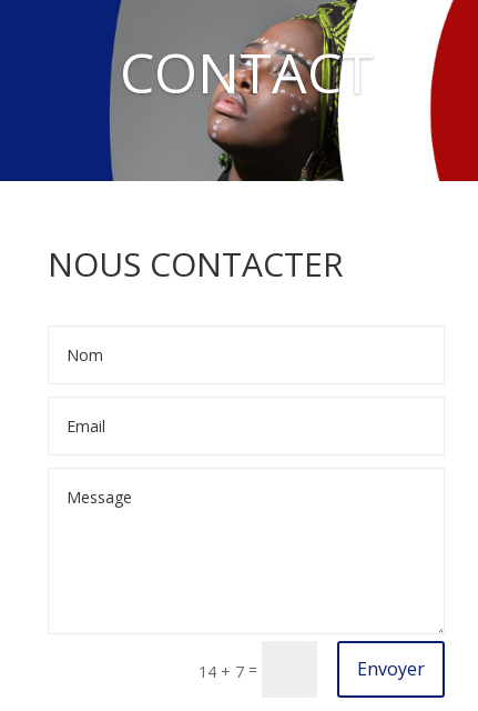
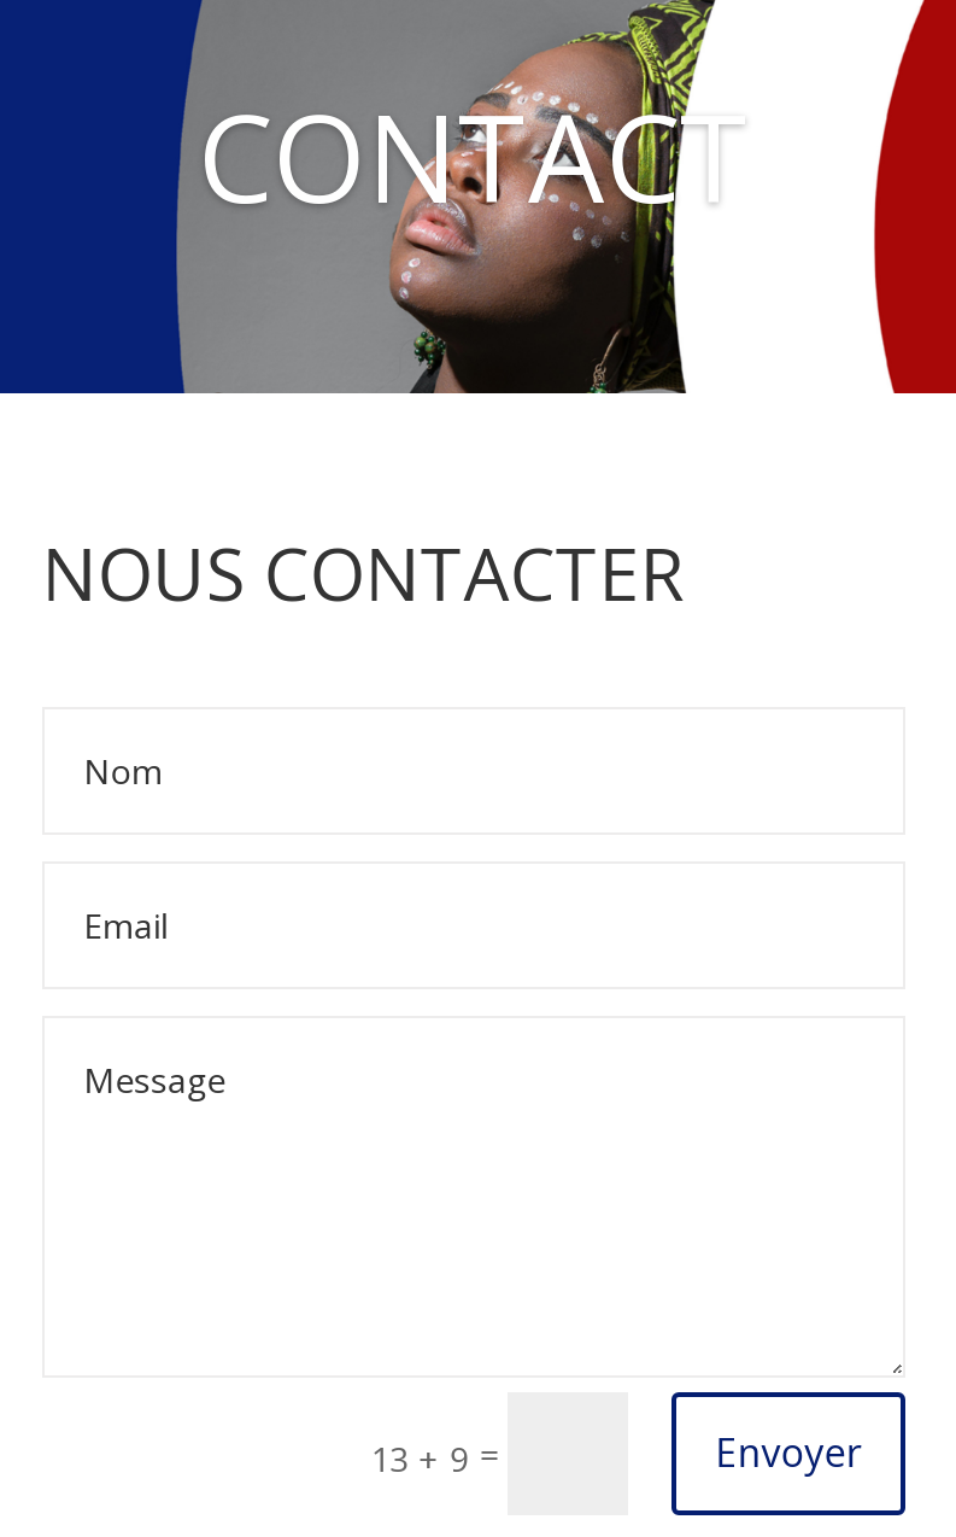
[199,658,262,681] 14 + 7 = -> [371,1430,508,1480] 13 + 9 =

